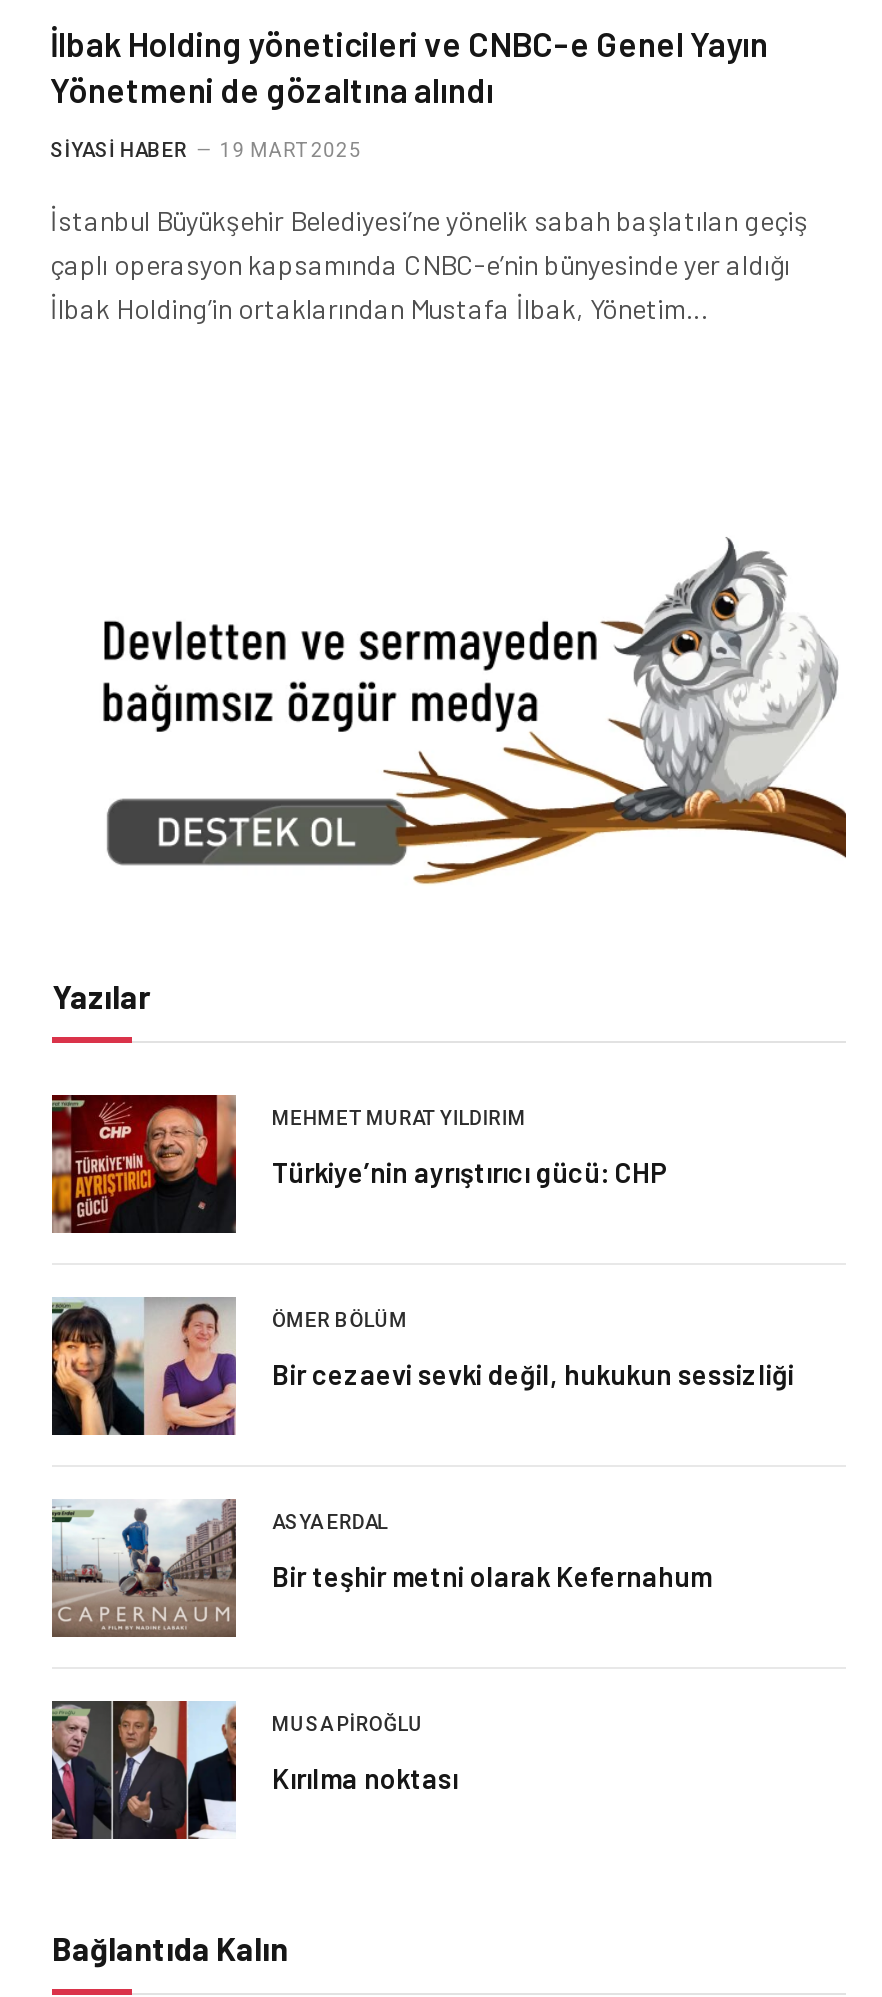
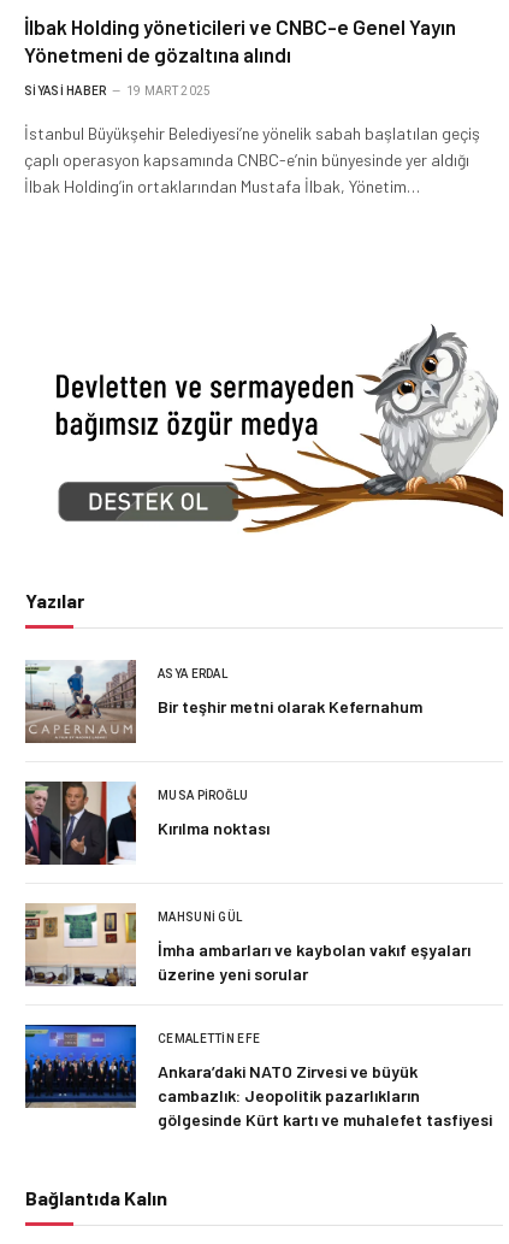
[50,1093,668,1235] [image] | MEHMET MURAT YILDIRIM | Türkiye’nin ayrıştırıcı gücü: CHP -> none
[50,1297,794,1437] [image] | ÖMER BÖLÜM | Bir cezaevi sevki değil, hukukun sessizliği -> none
moved [48,1499,712,1794] -> [23,660,422,838]: [image] | ASYA ERDAL | Bir teşhir metni olarak Kefernahum | MUSA PIROĞLU | Kırılma noktası
none -> [24,902,492,1129] [image] | MAHSUNI GÜL | İmha ambarları ve kaybolan vakıf eşyaları | üzerine yeni sorular | CEMALETTIN EFE | Ankara’daki NATO Zirvesi ve büyük | cambazlık: Jeopolitik pazarlıkların | gölgesinde Kürt kartı ve muhalefet tasfiyesi
none -> [24,1024,137,1109] [image]

